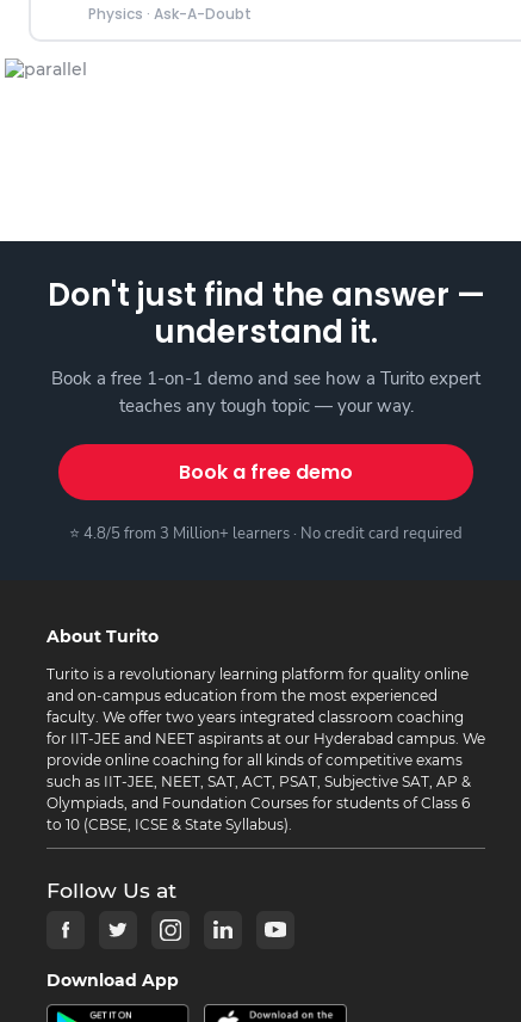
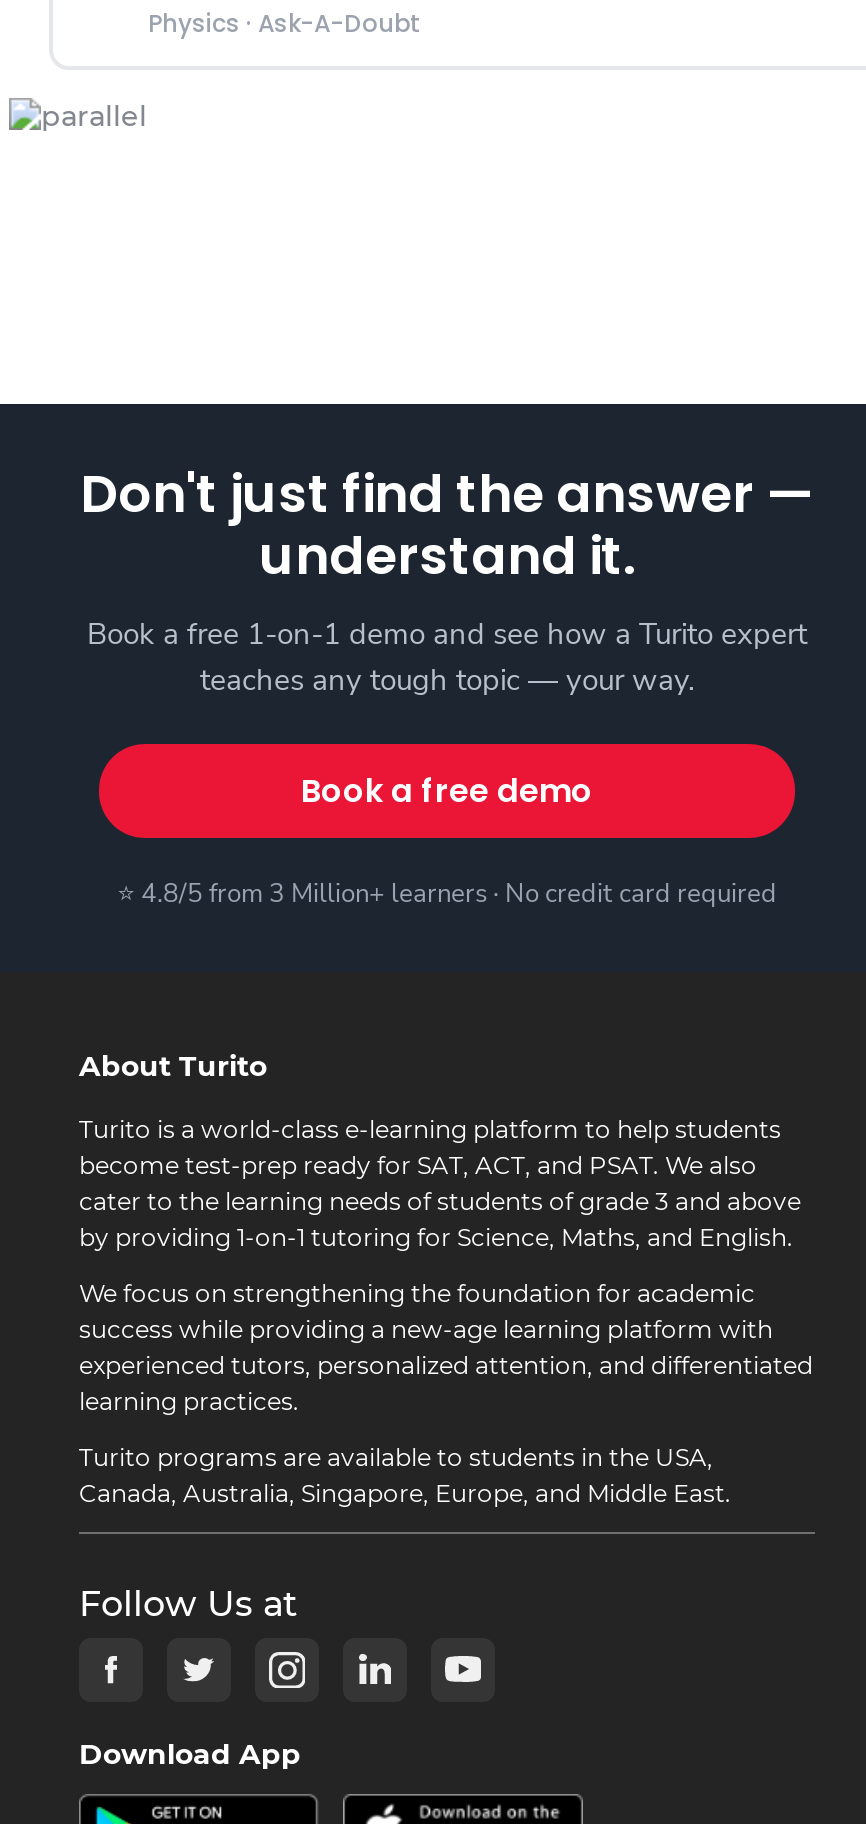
[46,665,485,833] Turito is a revolutionary learning platform for quality online | and on-campus education from the most experienced | faculty. We offer two years integrated classroom coaching | for IIT-JEE and NEET aspirants at our Hyderabad campus. We | provide online coaching for all kinds of competitive exams | such as IIT-JEE, NEET, SAT, ACT, PSAT, Subjective SAT, AP & | Olympiads, and Foundation Courses for students of Class 6 | to 10 (CBSE, ICSE & State Syllabus). -> [79,1113,813,1507] Turito is a world-class e-learning platform to help students | become test-prep ready for SAT, ACT, and PSAT. We also | cater to the learning needs of students of grade 3 and above | by providing 1-on-1 tutoring for Science, Maths, and English. | We focus on strengthening the foundation for academic | success while providing a new-age learning platform with | experienced tutors, personalized attention, and differentiated | learning practices. | Turito programs are available to students in the USA, | Canada, Australia, Singapore, Europe, and Middle East.

